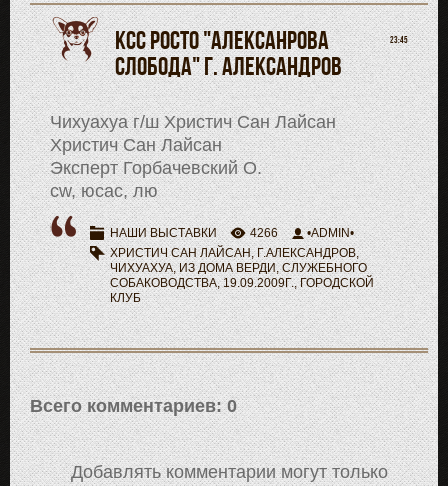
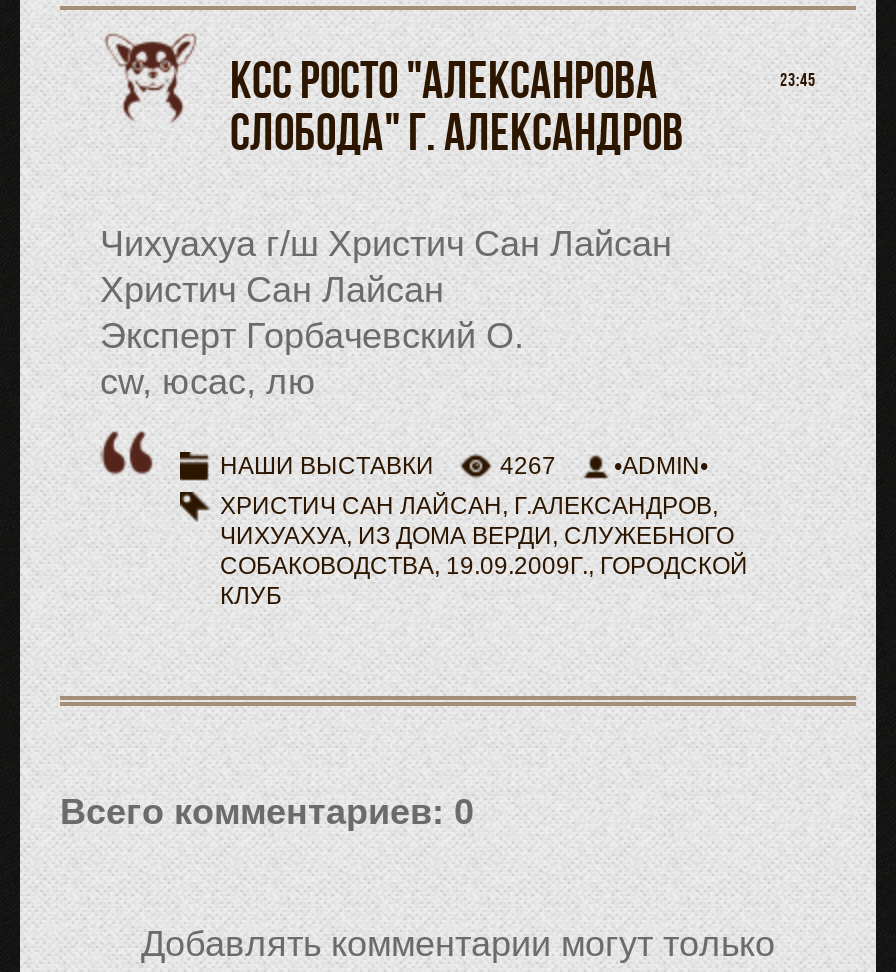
[250,226,278,240] 4266 -> [500,452,556,480] 4267

